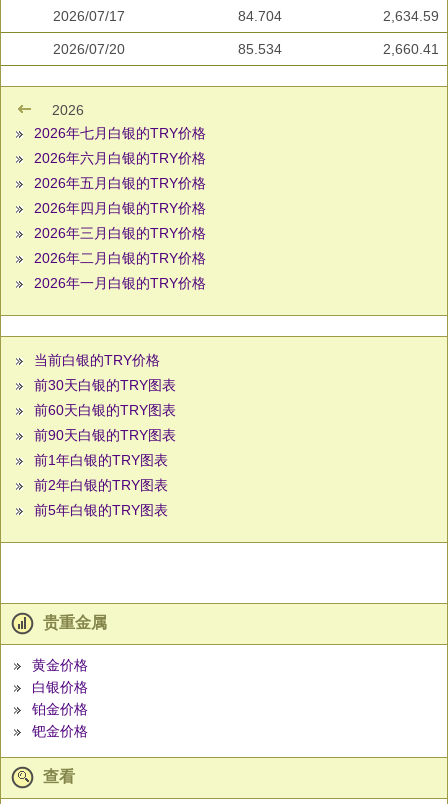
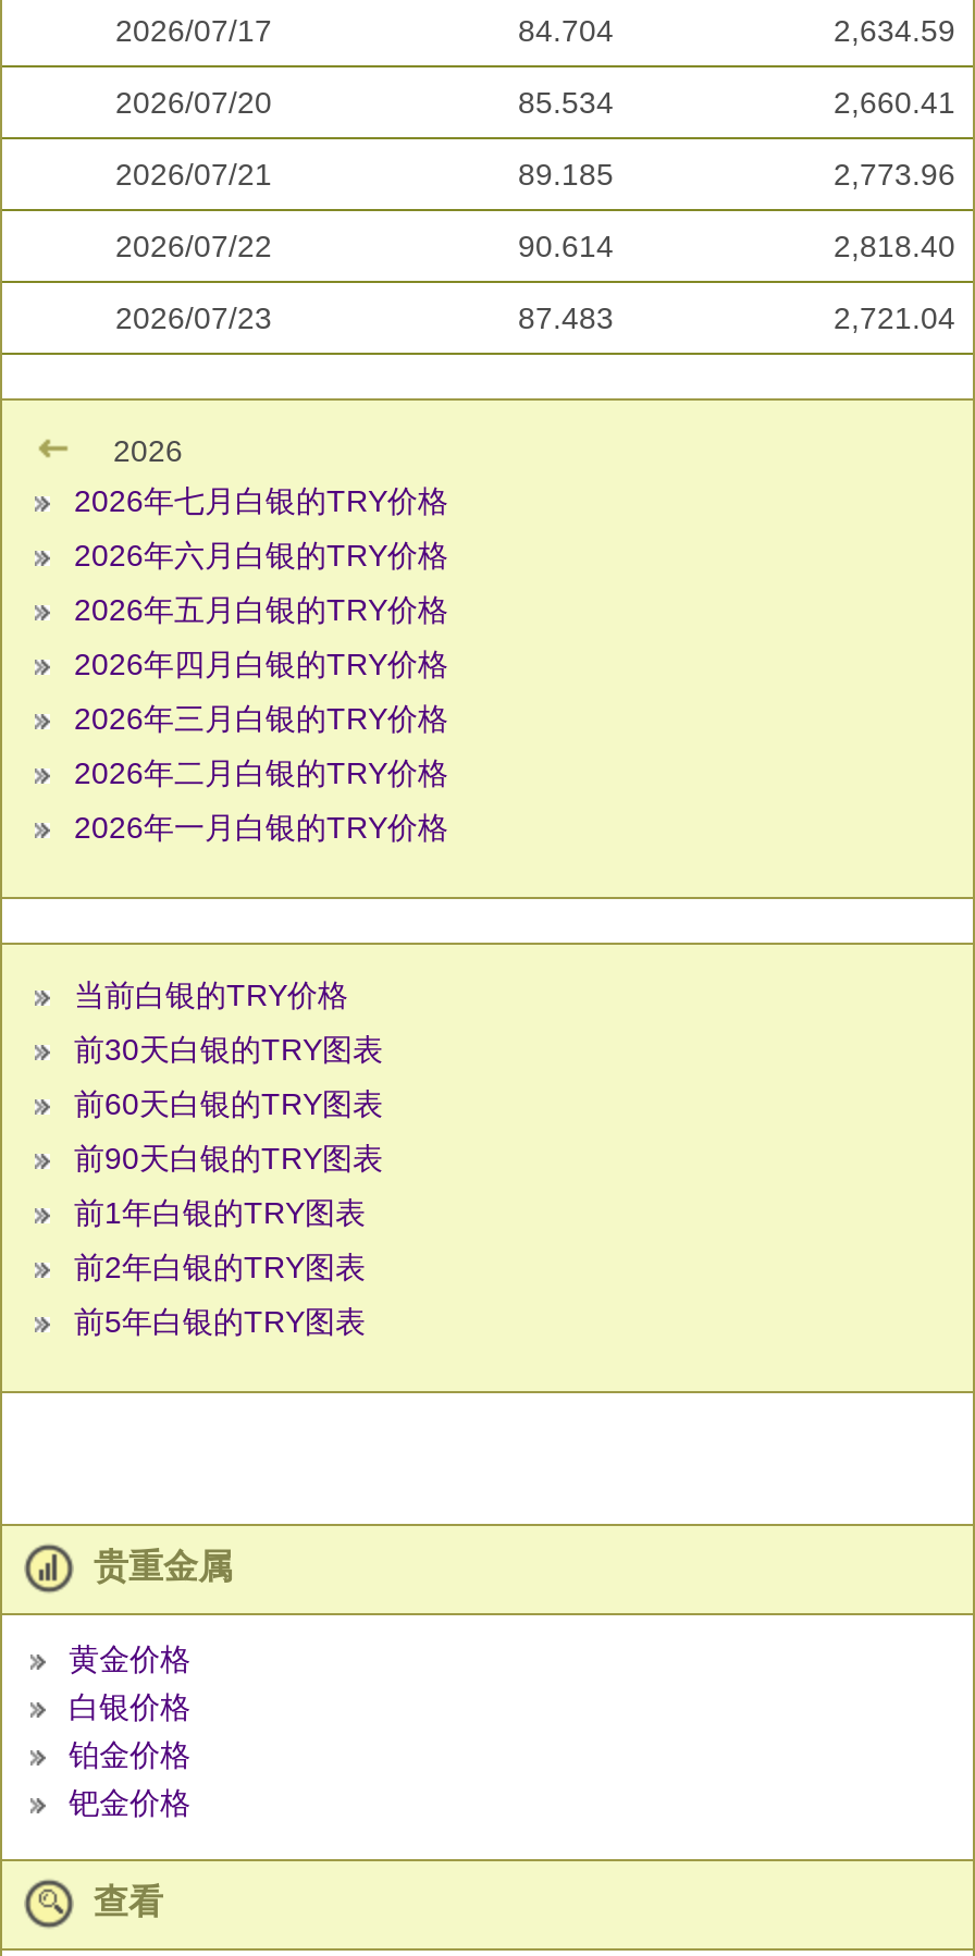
none -> [115,157,955,335] 2026/07/21 | 89.185 | 2,773.96 | 2026/07/22 | 90.614 | 2,818.40 | 2026/07/23 | 87.483 | 2,721.04

